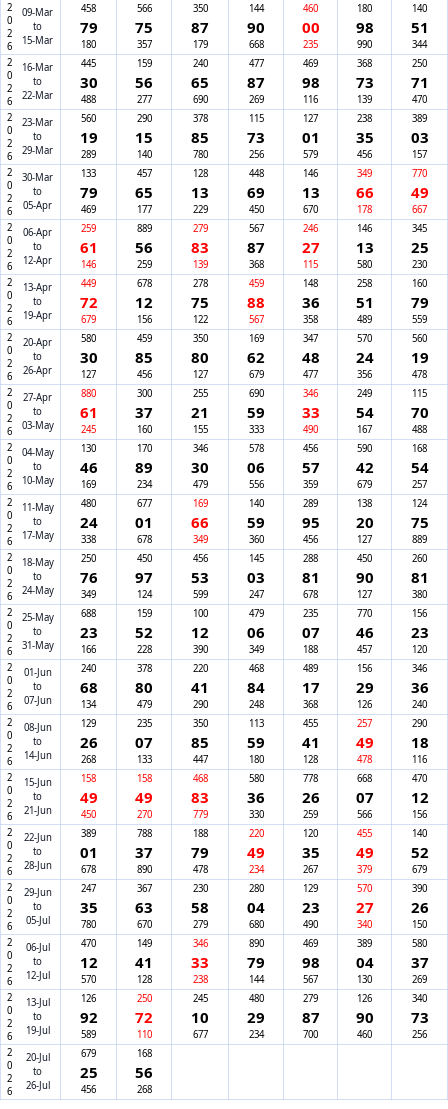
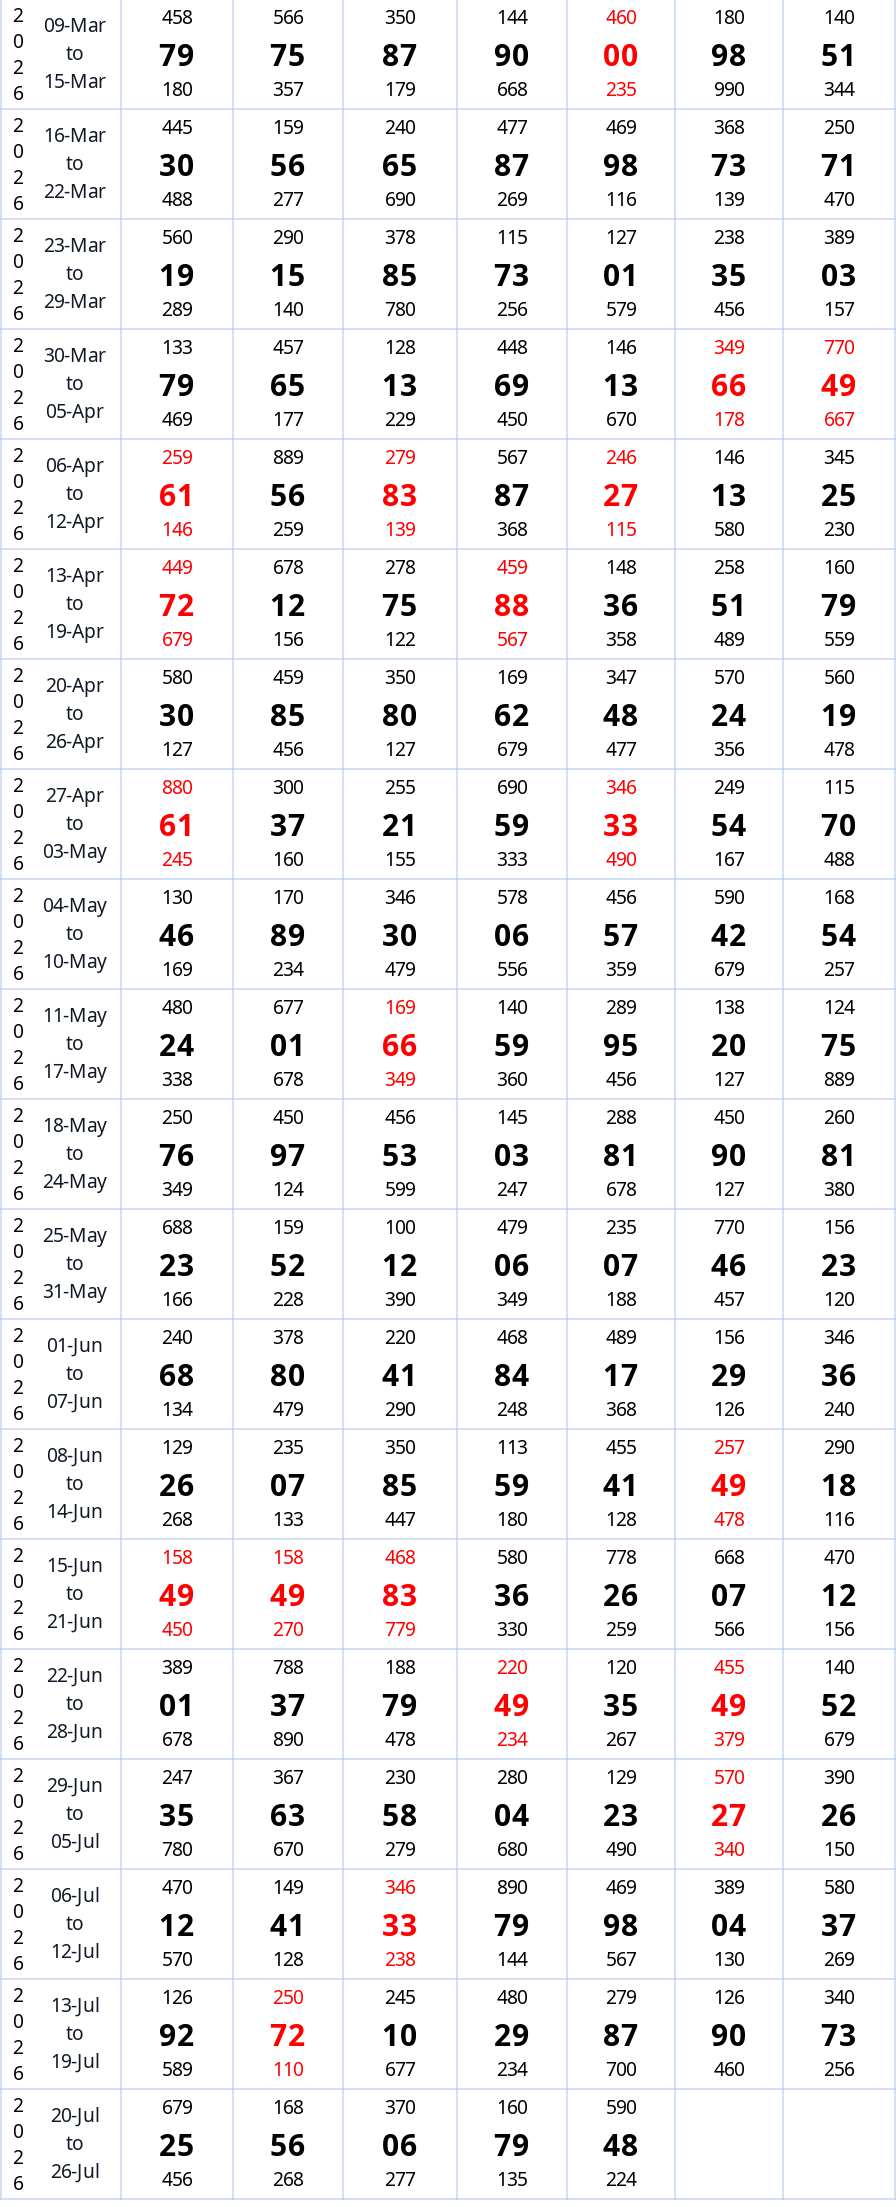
none -> [382,2094,418,2192] 370 | 06 | 277
none -> [494,2094,530,2192] 160 | 79 | 135
none -> [603,2094,639,2192] 590 | 48 | 224

